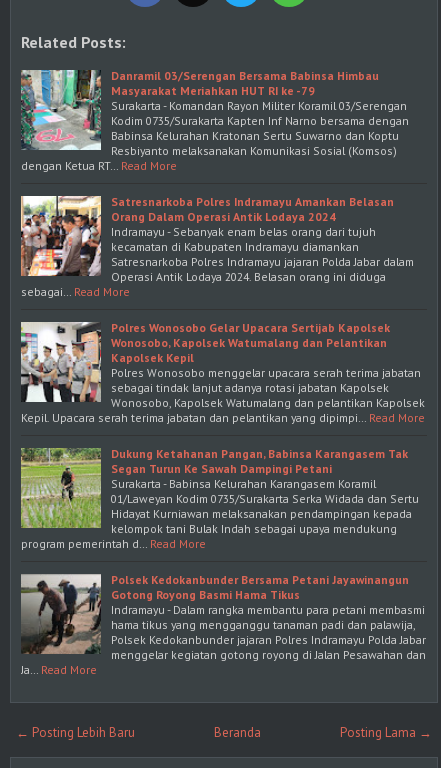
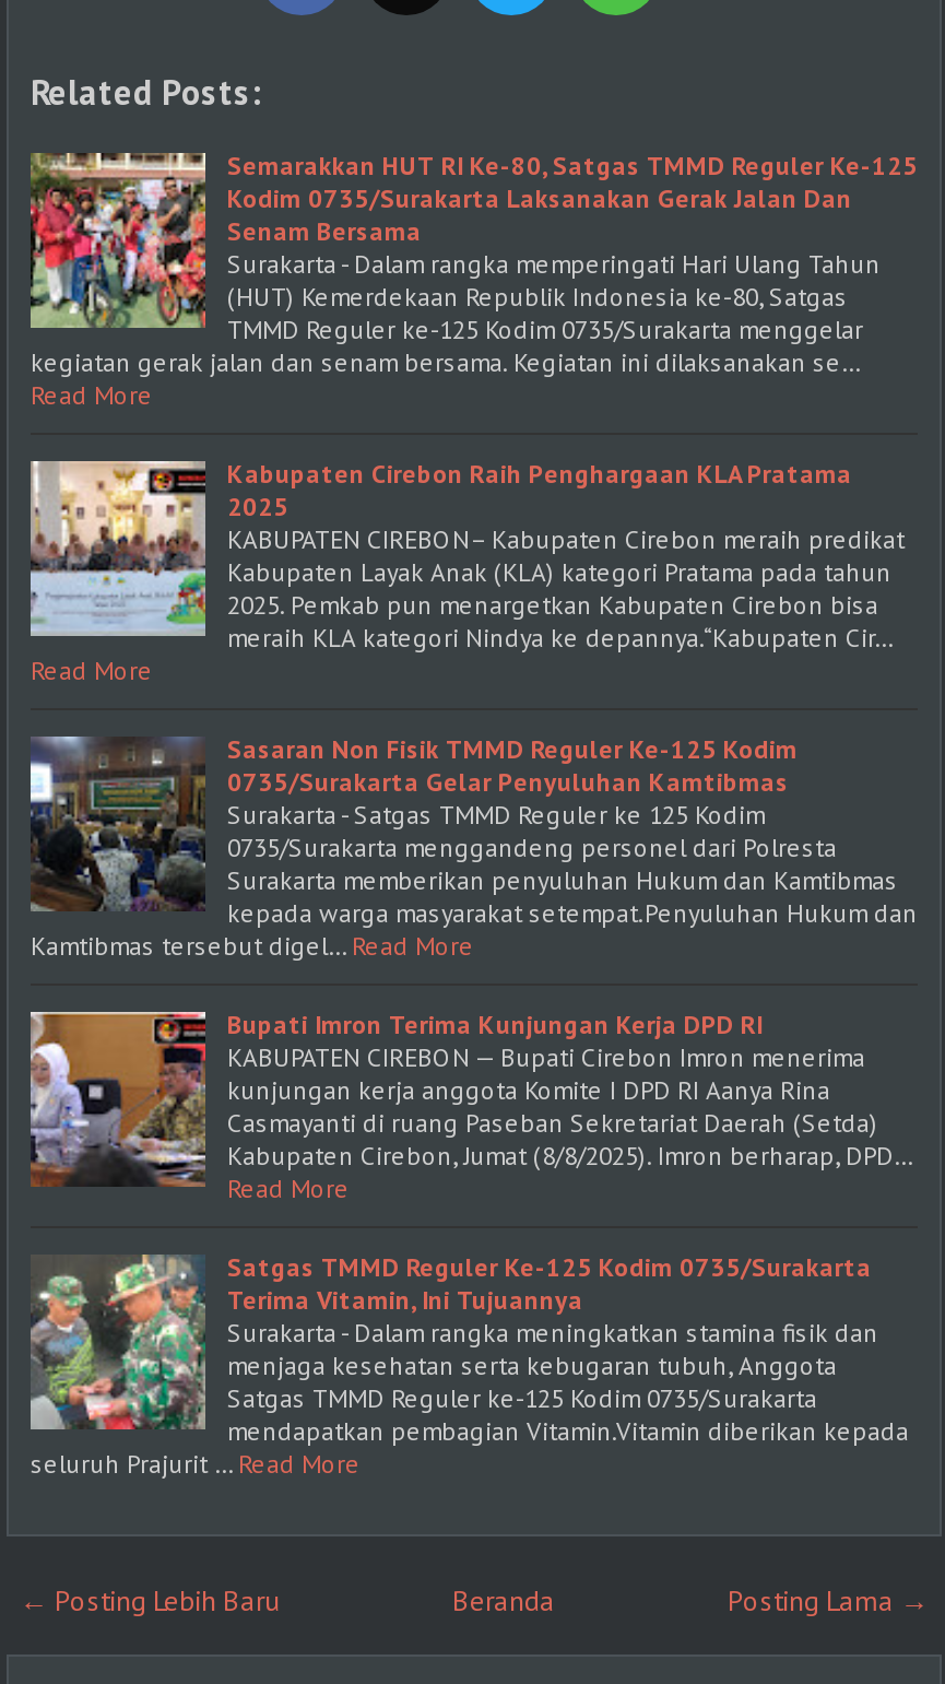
[20,68,409,173] [image] | Danramil 03/Serengan Bersama Babinsa Himbau | Masyarakat Meriahkan HUT RI ke -79 | Surakarta - Komandan Rayon Militer Koramil 03/Serengan | Kodim 0735/Surakarta Kapten Inf Narno bersama dengan | Babinsa Kelurahan Kratonan Sertu Suwarno dan Koptu | Resbiyanto melaksanakan Komunikasi Sosial (Komsos) | dengan Ketua RT… Read More -> [28,149,918,411] [image] | Semarakkan HUT RI Ke-80, Satgas TMMD Reguler Ke-125 | Kodim 0735/Surakarta Laksanakan Gerak Jalan Dan | Senam Bersama | Surakarta - Dalam rangka memperingati Hari Ulang Tahun | (HUT) Kemerdekaan Republik Indonesia ke-80, Satgas | TMMD Reguler ke-125 Kodim 0735/Surakarta menggelar | kegiatan gerak jalan dan senam bersama. Kegiatan ini dilaksanakan se… | Read More
[20,194,414,299] [image] | Satresnarkoba Polres Indramayu Amankan Belasan | Orang Dalam Operasi Antik Lodaya 2024 | Indramayu - Sebanyak enam belas orang dari tujuh | kecamatan di Kabupaten Indramayu diamankan | Satresnarkoba Polres Indramayu jajaran Polda Jabar dalam | Operasi Antik Lodaya 2024. Belasan orang ini diduga | sebagai… Read More -> [28,428,905,686] [image] | Kabupaten Cirebon Raih Penghargaan KLA Pratama | 2025 | KABUPATEN CIREBON– Kabupaten Cirebon meraih predikat | Kabupaten Layak Anak (KLA) kategori Pratama pada tahun | 2025. Pemkab pun menargetkan Kabupaten Cirebon bisa | meraih KLA kategori Nindya ke depannya.“Kabupaten Cir… | Read More
[20,320,425,425] [image] | Polres Wonosobo Gelar Upacara Sertijab Kapolsek | Wonosobo, Kapolsek Watumalang dan Pelantikan | Kapolsek Kepil | Polres Wonosobo menggelar upacara serah terima jabatan | sebagai tindak lanjut adanya rotasi jabatan Kapolsek | Wonosobo, Kapolsek Watumalang dan pelantikan Kapolsek | Kepil. Upacara serah terima jabatan dan pelantikan yang dipimpi… Read More -> [28,704,918,962] [image] | Sasaran Non Fisik TMMD Reguler Ke-125 Kodim | 0735/Surakarta Gelar Penyuluhan Kamtibmas | Surakarta - Satgas TMMD Reguler ke 125 Kodim | 0735/Surakarta menggandeng personel dari Polresta | Surakarta memberikan penyuluhan Hukum dan Kamtibmas | kepada warga masyarakat setempat.Penyuluhan Hukum dan | Kamtibmas tersebut digel… Read More
[20,446,419,551] [image] | Dukung Ketahanan Pangan, Babinsa Karangasem Tak | Segan Turun Ke Sawah Dampingi Petani | Surakarta - Babinsa Kelurahan Karangasem Koramil | 01/Laweyan Kodim 0735/Surakarta Serka Widada dan Sertu | Hidayat Kurniawan melaksanakan pendampingan kepada | kelompok tani Bulak Indah sebagai upaya mendukung | program pemerintah d… Read More -> [28,979,911,1204] [image] | Bupati Imron Terima Kunjungan Kerja DPD RI | KABUPATEN CIREBON — Bupati Cirebon Imron menerima | kunjungan kerja anggota Komite I DPD RI Aanya Rina | Casmayanti di ruang Paseban Sekretariat Daerah (Setda) | Kabupaten Cirebon, Jumat (8/8/2025). Imron berharap, DPD… | Read More
[20,572,426,677] [image] | Polsek Kedokanbunder Bersama Petani Jayawinangun | Gotong Royong Basmi Hama Tikus | Indramayu - Dalam rangka membantu para petani membasmi | hama tikus yang mengganggu tanaman padi dan palawija, | Polsek Kedokanbunder jajaran Polres Indramayu Polda Jabar | menggelar kegiatan gotong royong di Jalan Pesawahan dan | Ja… Read More -> [28,1250,909,1480] [image] | Satgas TMMD Reguler Ke-125 Kodim 0735/Surakarta | Terima Vitamin, Ini Tujuannya | Surakarta - Dalam rangka meningkatkan stamina fisik dan | menjaga kesehatan serta kebugaran tubuh, Anggota | Satgas TMMD Reguler ke-125 Kodim 0735/Surakarta | mendapatkan pembagian Vitamin.Vitamin diberikan kepada | seluruh Prajurit … Read More

